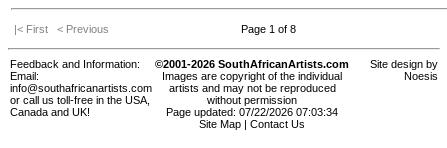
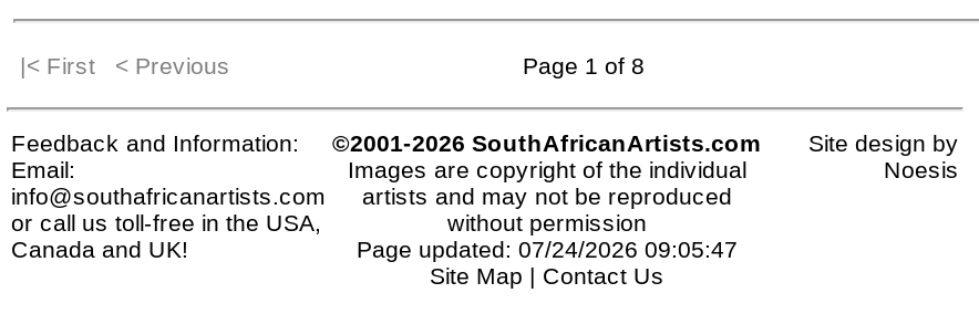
[166,106,338,118] Page updated: 07/22/2026 07:03:34 -> [357,236,738,263] Page updated: 07/24/2026 09:05:47

